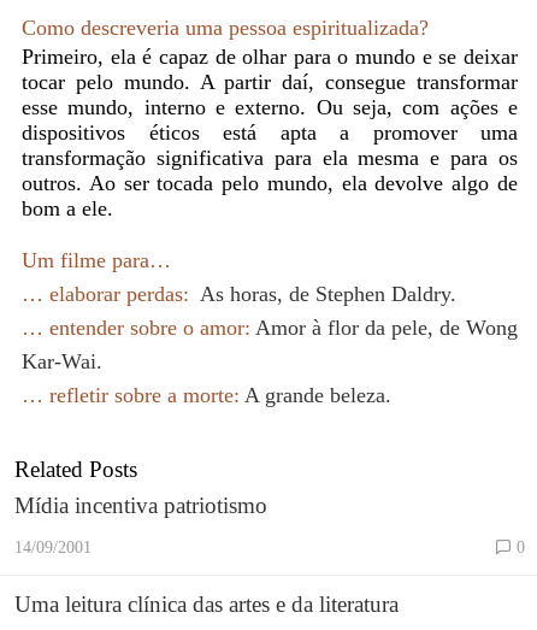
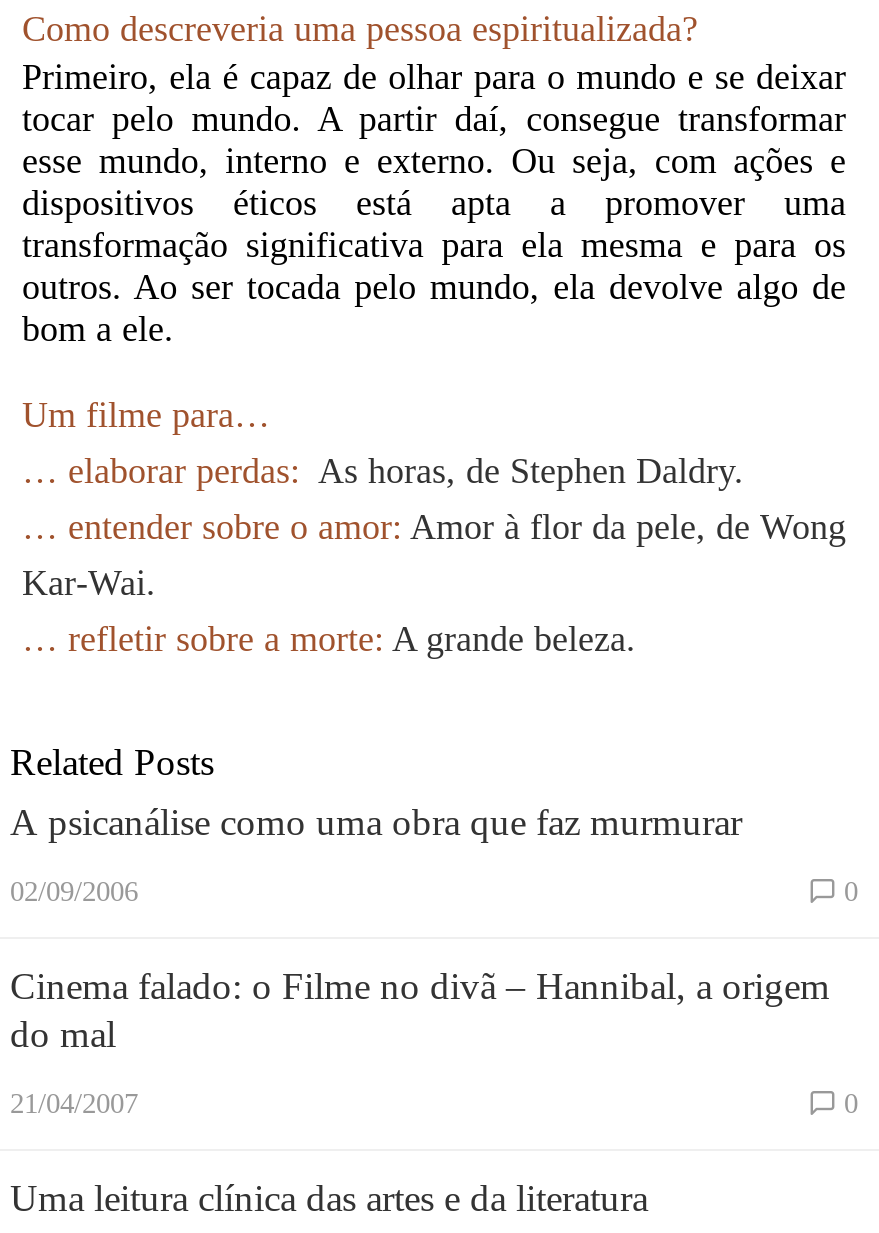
[14,493,267,557] Mídia incentiva patriotismo | 14/09/2001 -> [10,801,858,1119] A psicanálise como uma obra que faz murmurar | 02/09/2006 | 0 | ‌Cinema falado: o Filme no divã‌ – Hannibal, a origem | do mal | 21/04/2007

